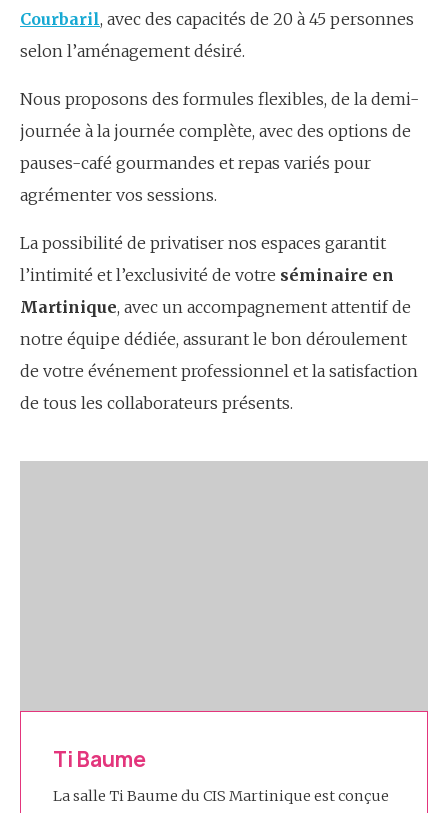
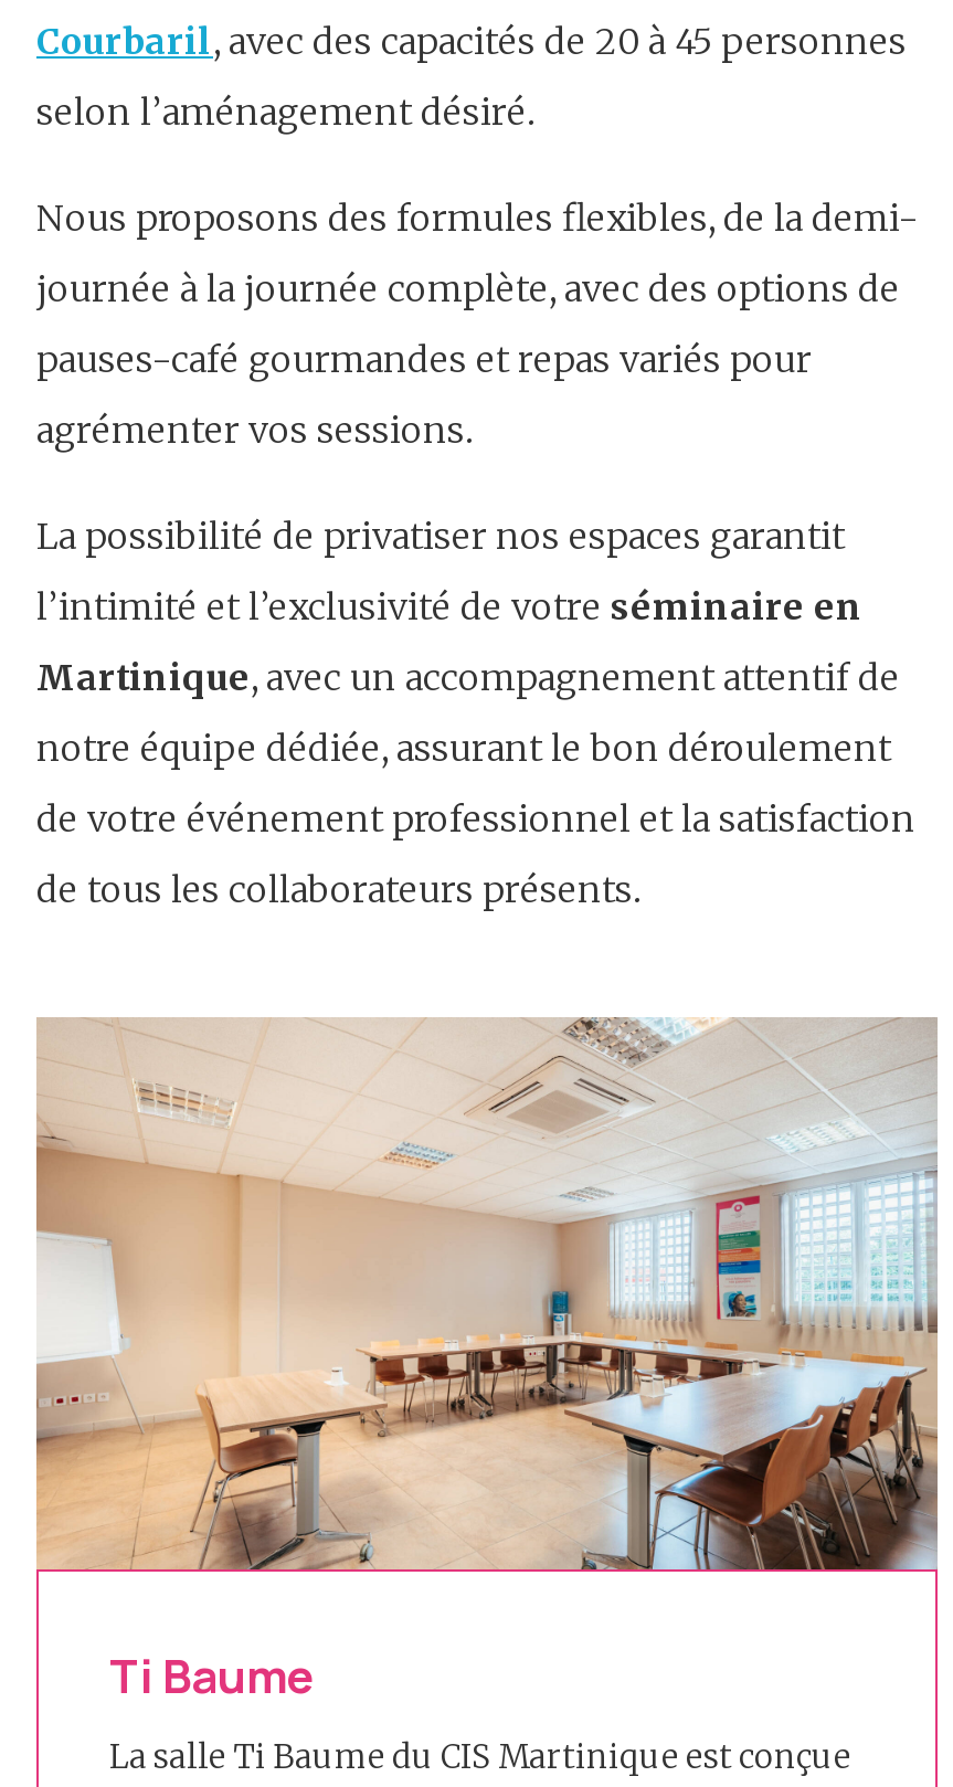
none -> [36,1018,938,1571] [image]

